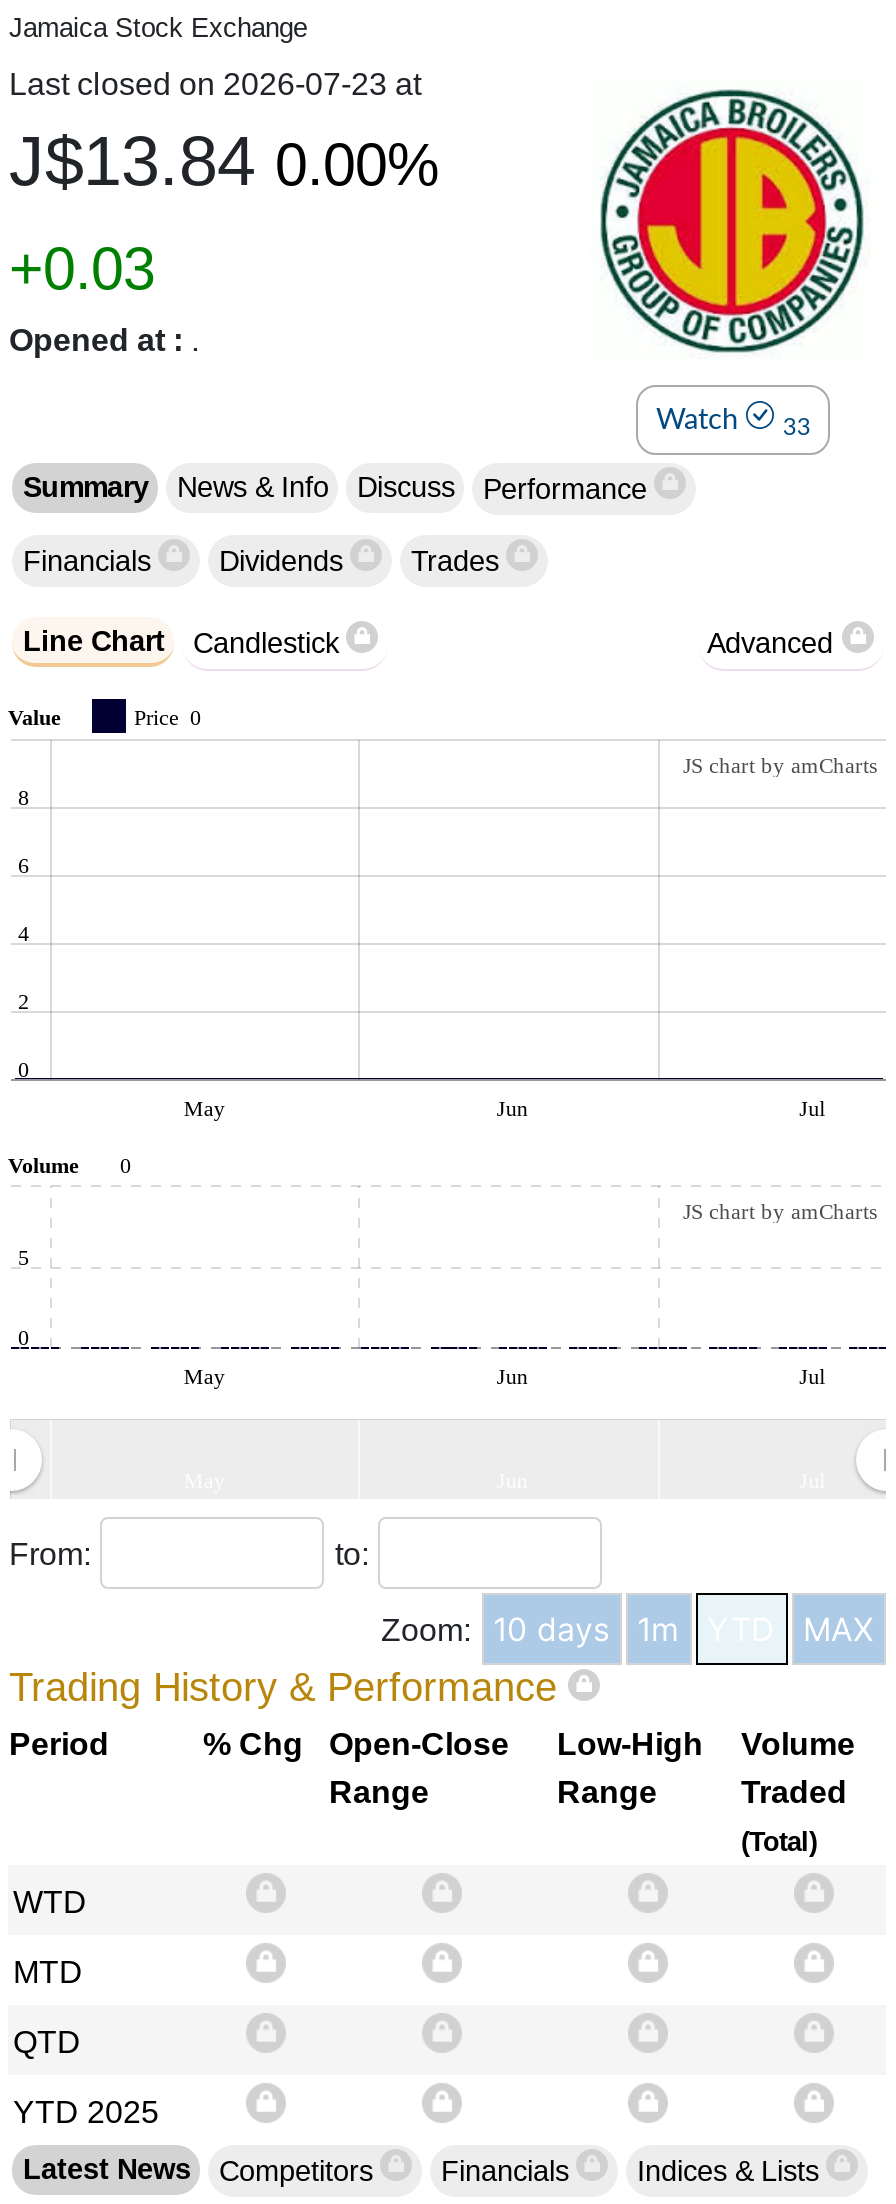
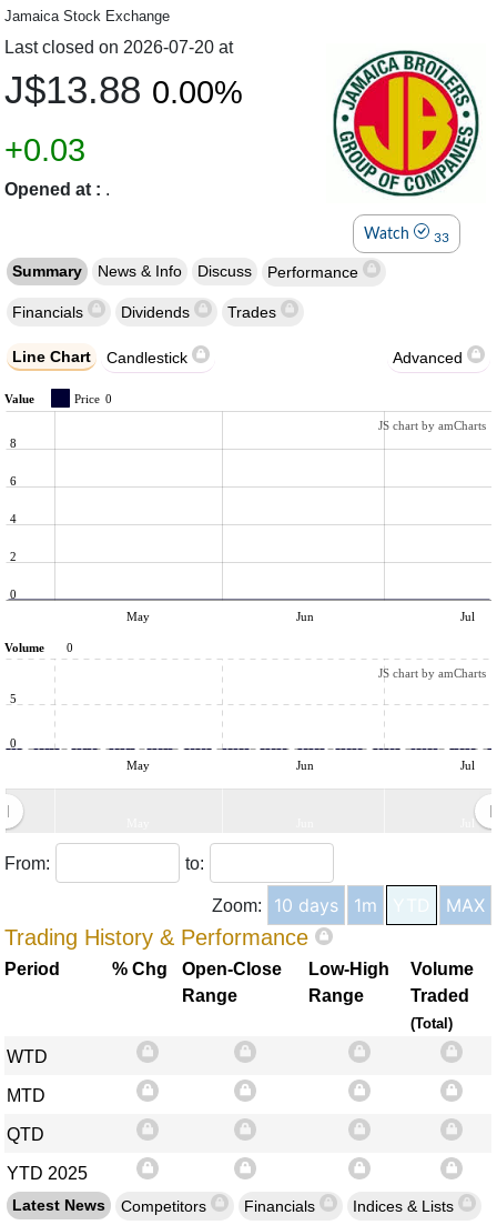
[9,67,439,199] Last closed on 2026-07-23 at | J$13.84 0.00% -> [5,38,244,111] Last closed on 2026-07-20 at | J$13.88 0.00%

